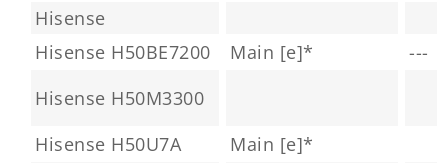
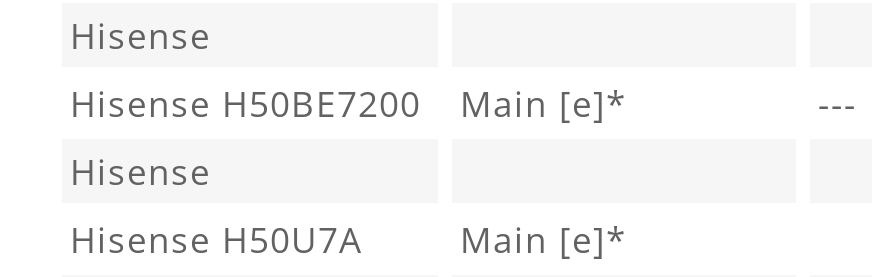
[35,86,204,110] Hisense H50M3300 -> [70,147,211,195] Hisense

